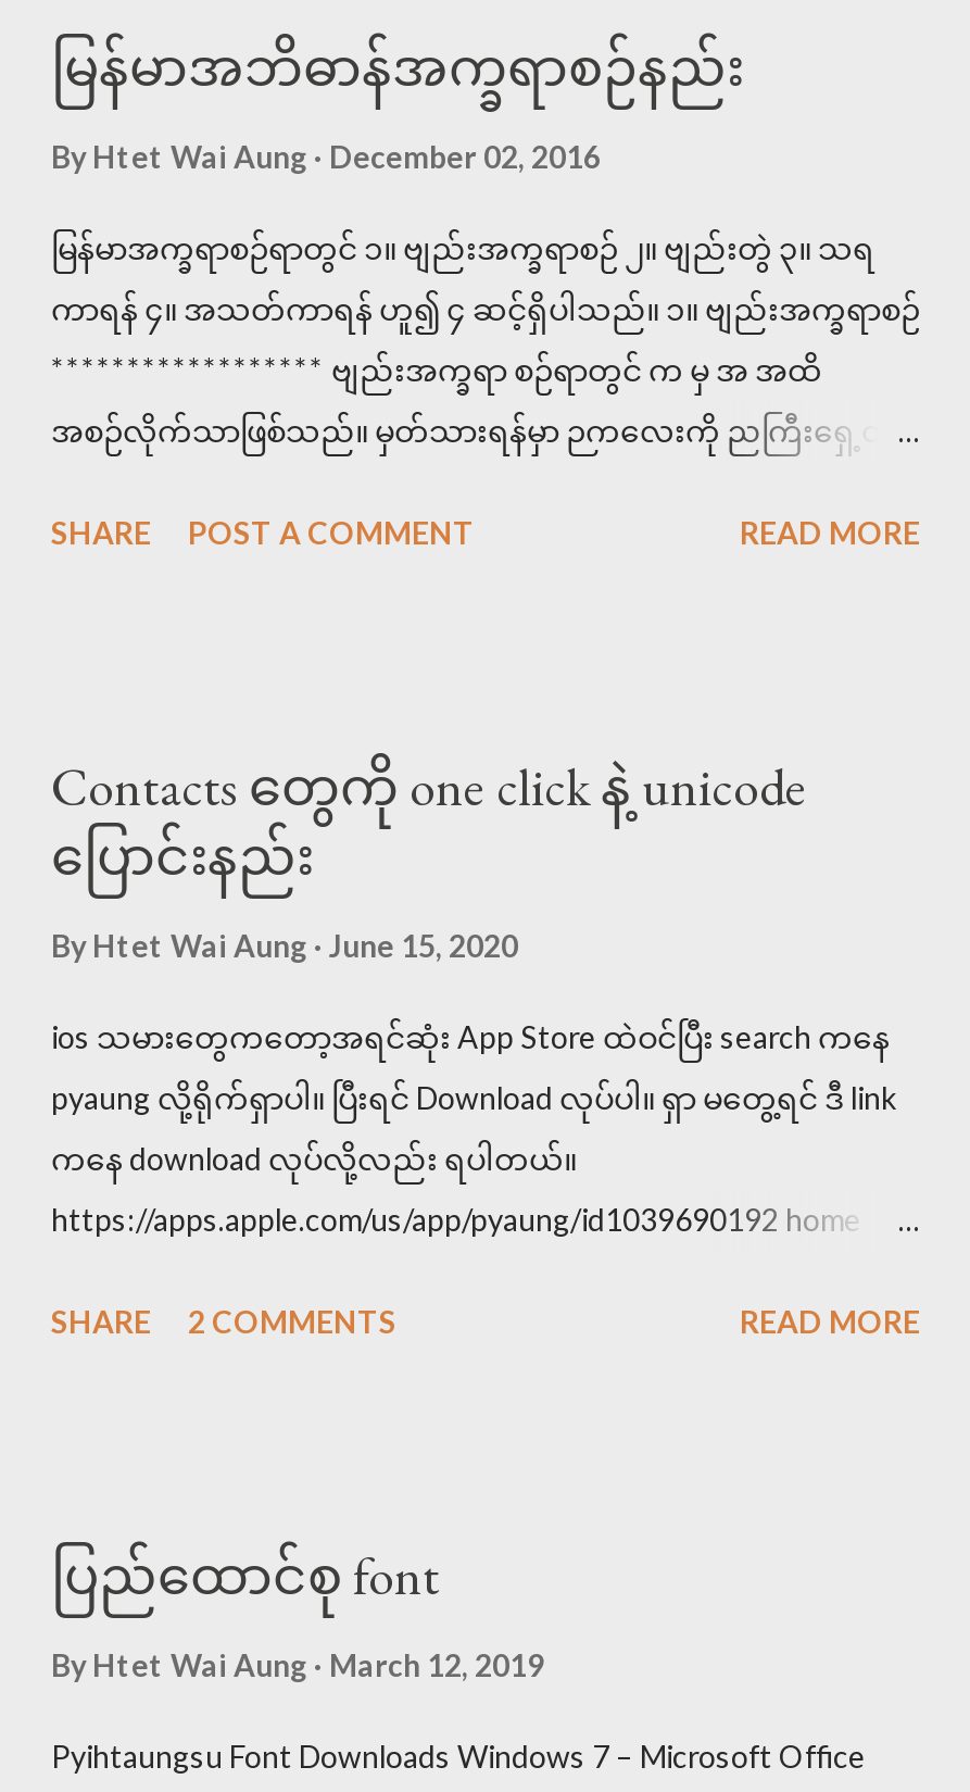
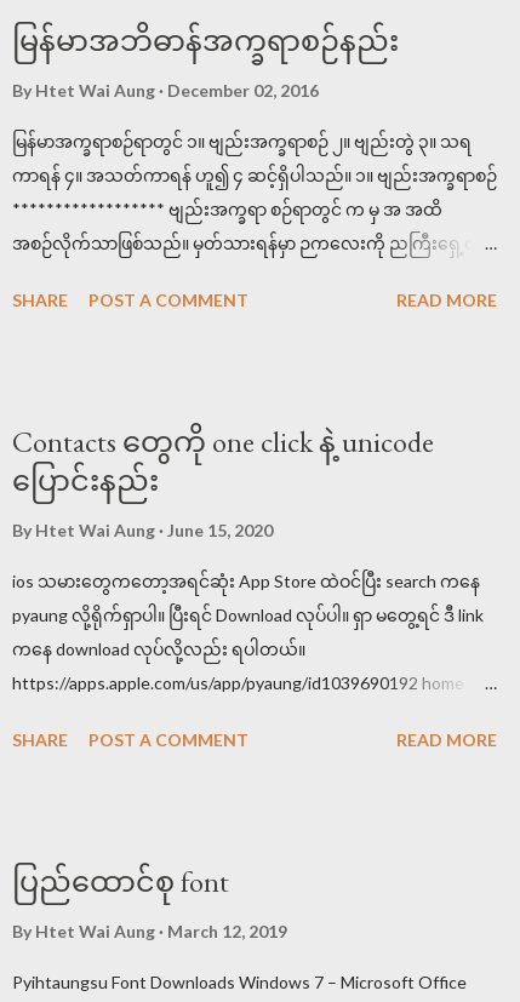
[188,1303,396,1340] 2 COMMENTS -> [88,729,248,750] POST A COMMENT

